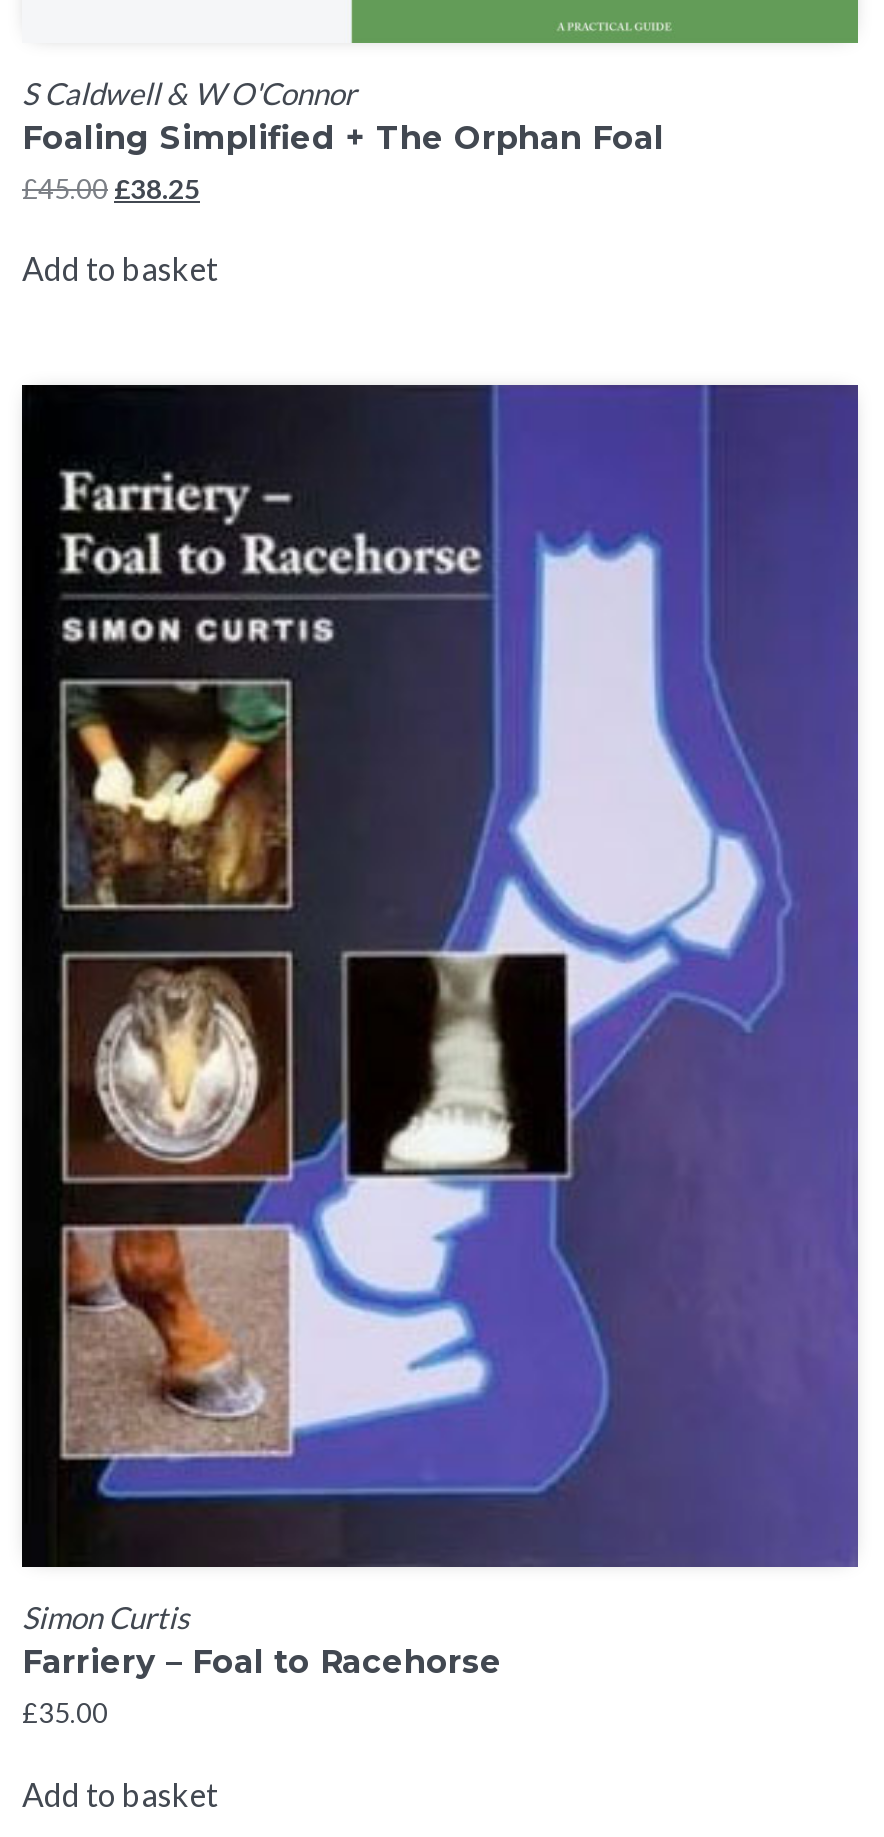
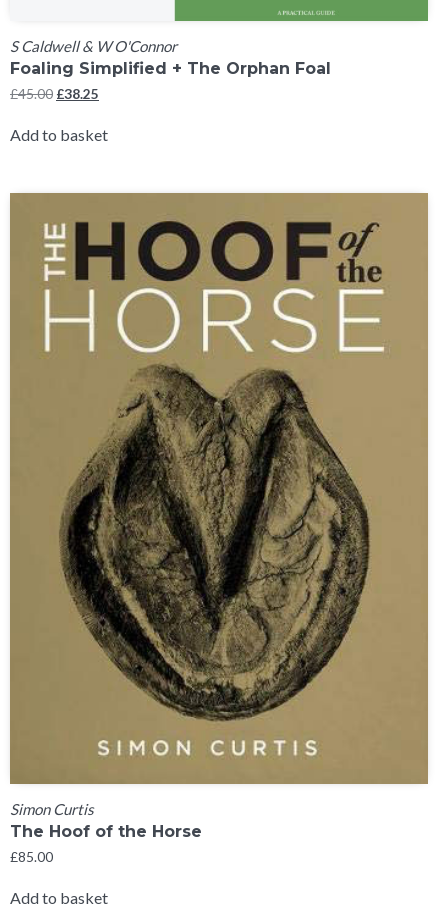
[20,384,860,1729] [image] | Farriery – Foal to Racehorse | £35.00 -> [9,193,429,865] [image] | The Hoof of the Horse | £85.00

